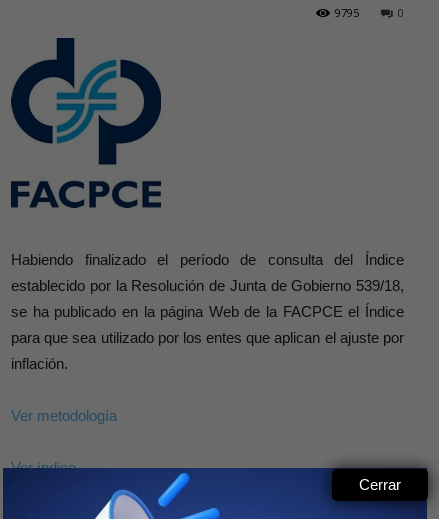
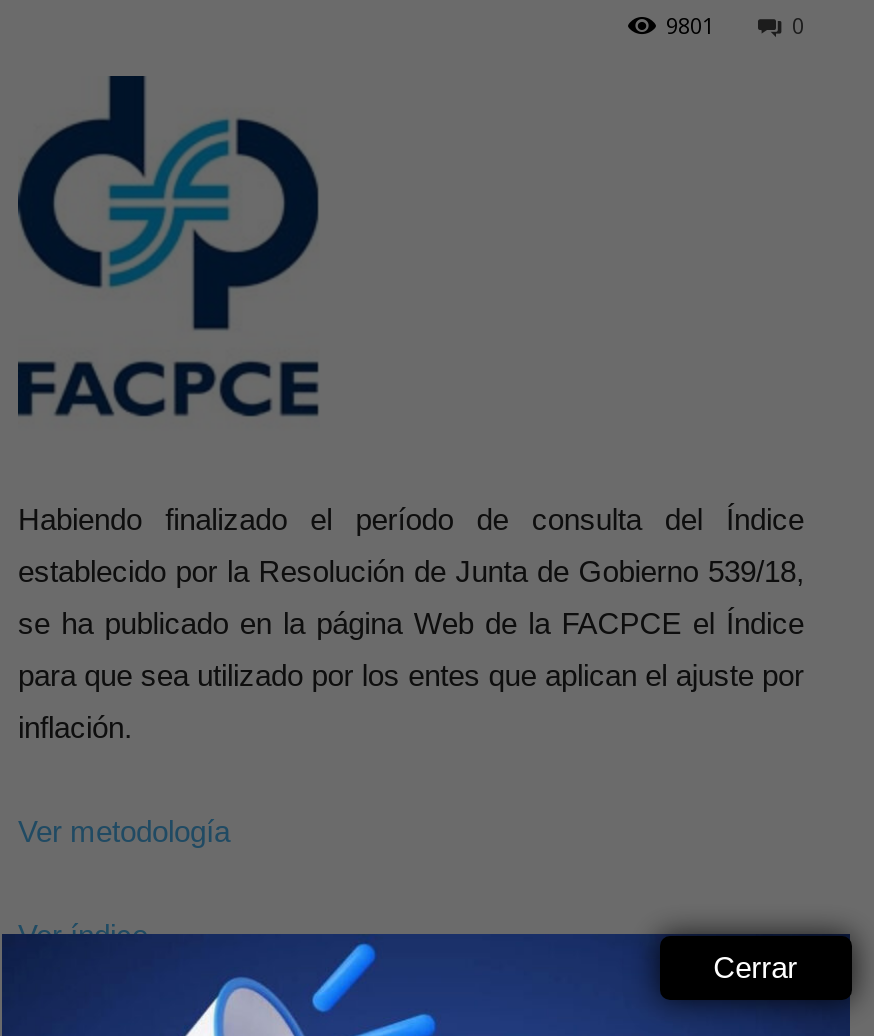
[335,5,359,20] 9795 -> [666,10,714,40] 9801

